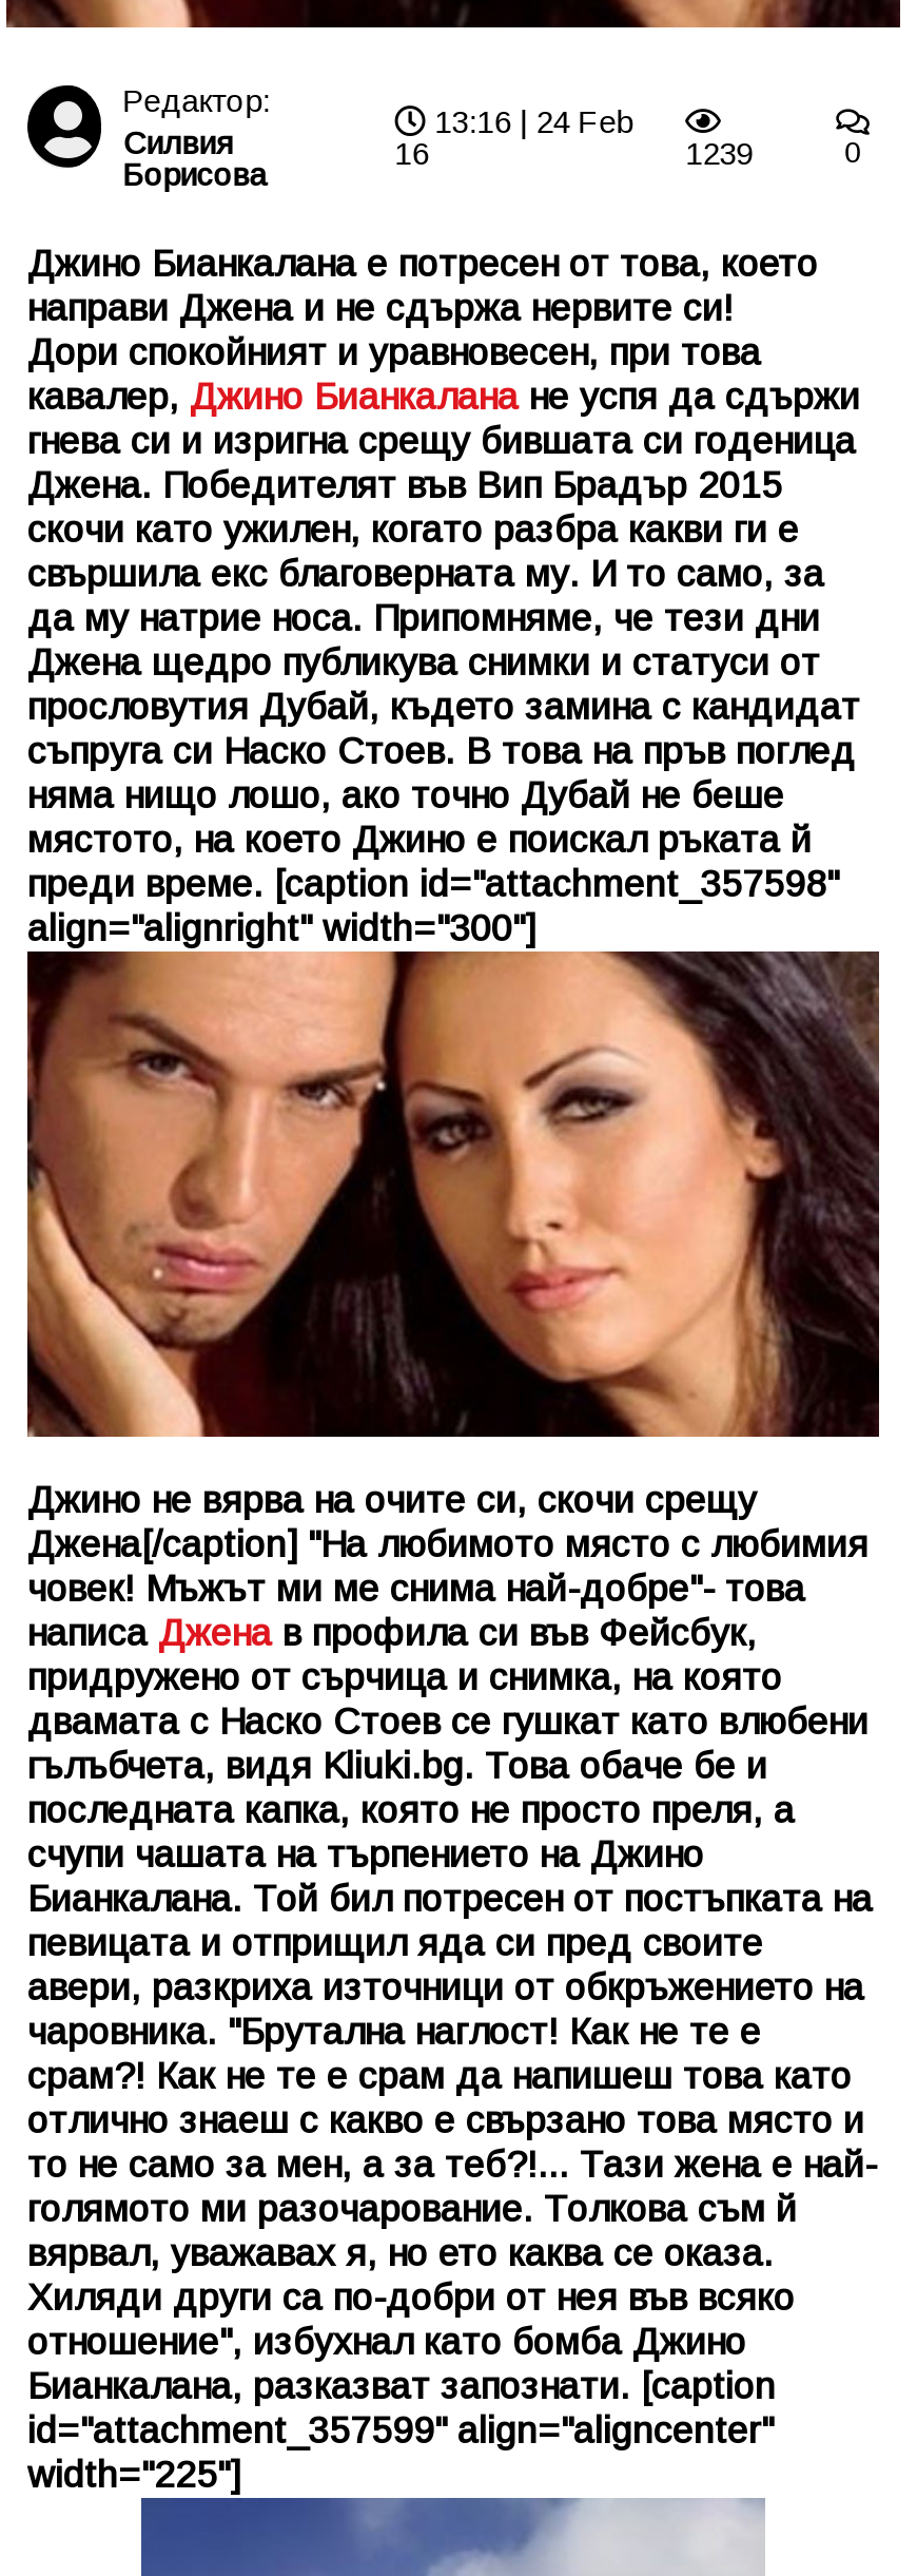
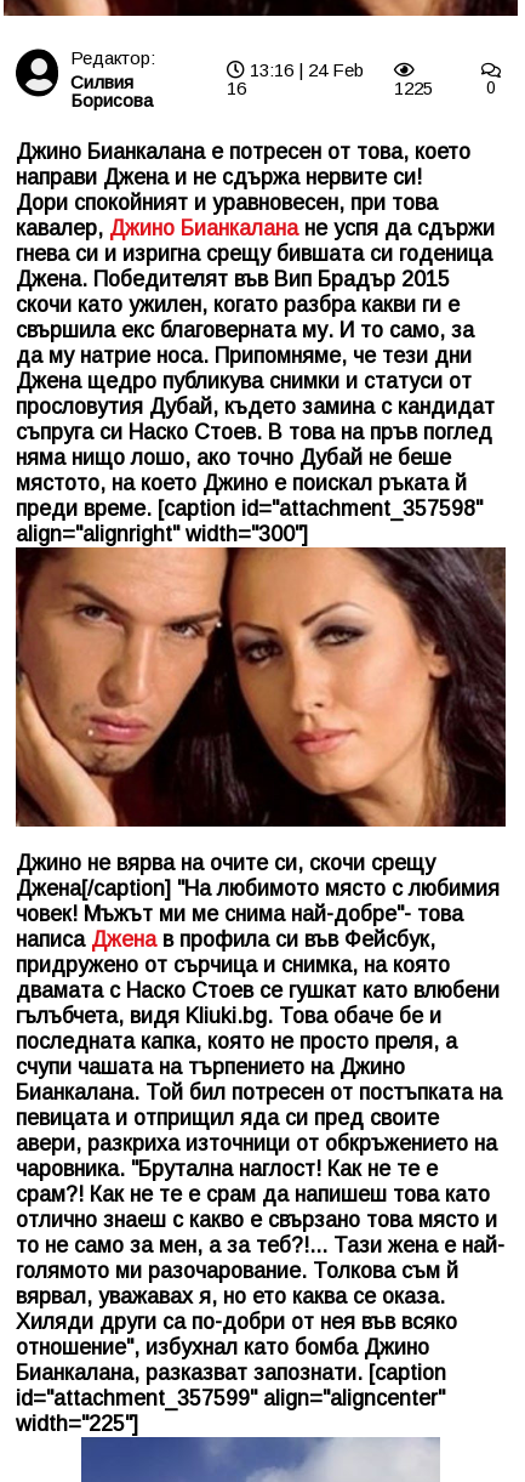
[686,134,753,170] 1239 -> [394,77,433,98] 1225

